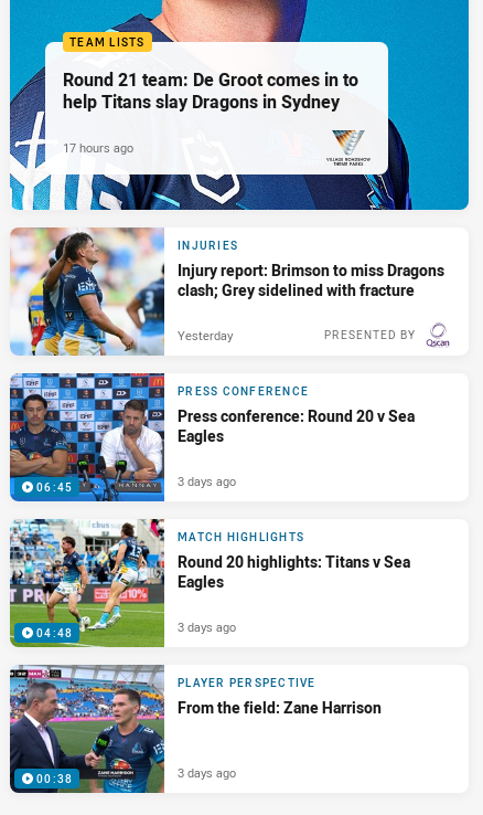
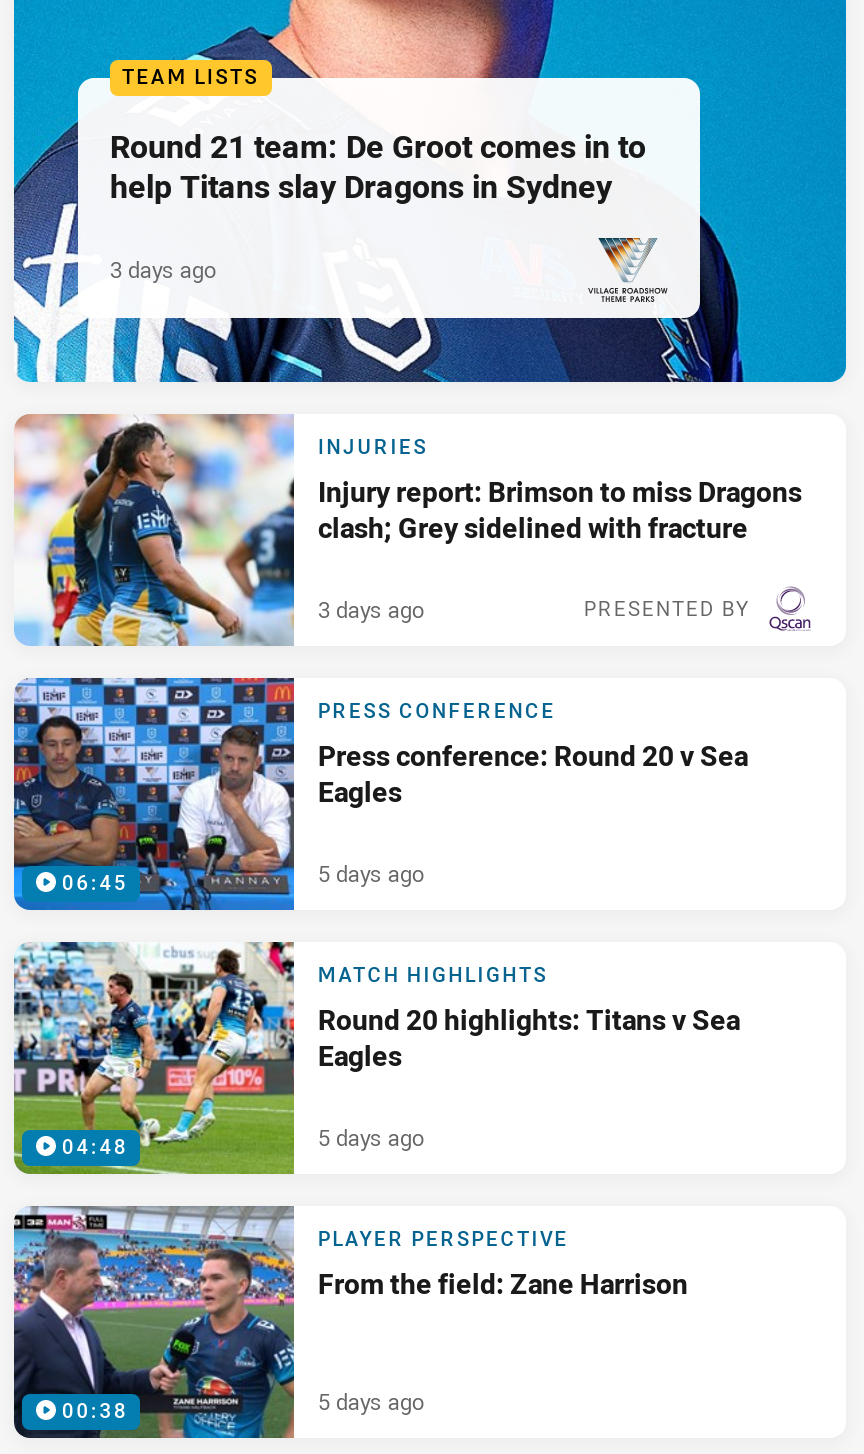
[63,139,133,155] 17 hours ago -> [110,254,216,284] 3 days ago
[178,327,233,343] Yesterday -> [318,594,424,624] 3 days ago
[178,472,236,489] 3 days ago -> [318,858,424,888] 5 days ago
[178,618,236,635] 3 days ago -> [318,1122,424,1152] 5 days ago
[178,764,236,781] 3 days ago -> [318,1386,424,1416] 5 days ago

